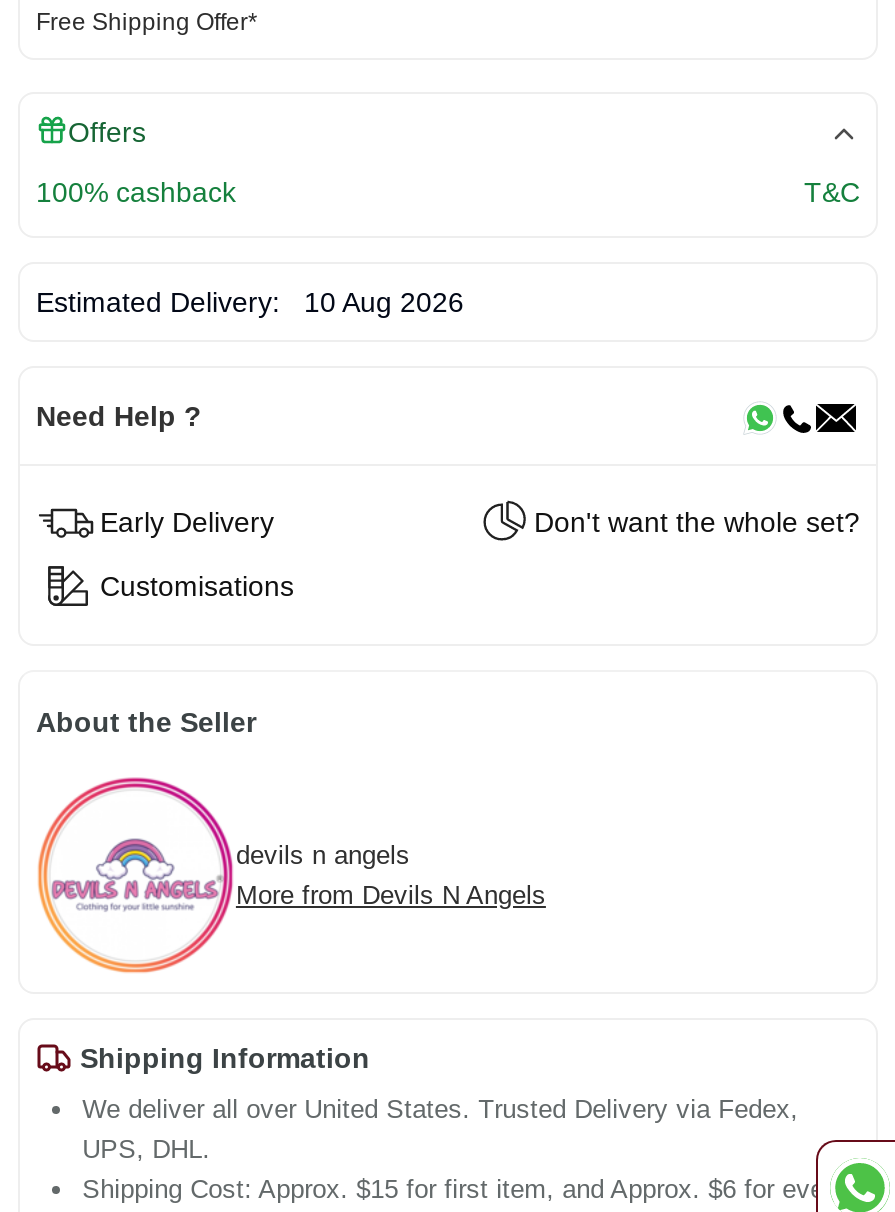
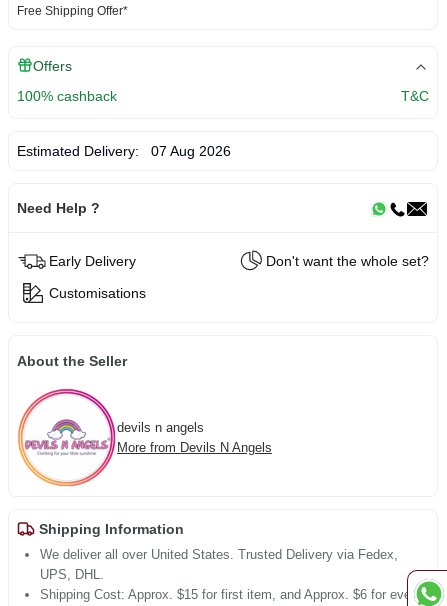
[36,286,464,318] Estimated Delivery: 10 Aug 2026 -> [17,143,231,159] Estimated Delivery: 07 Aug 2026

